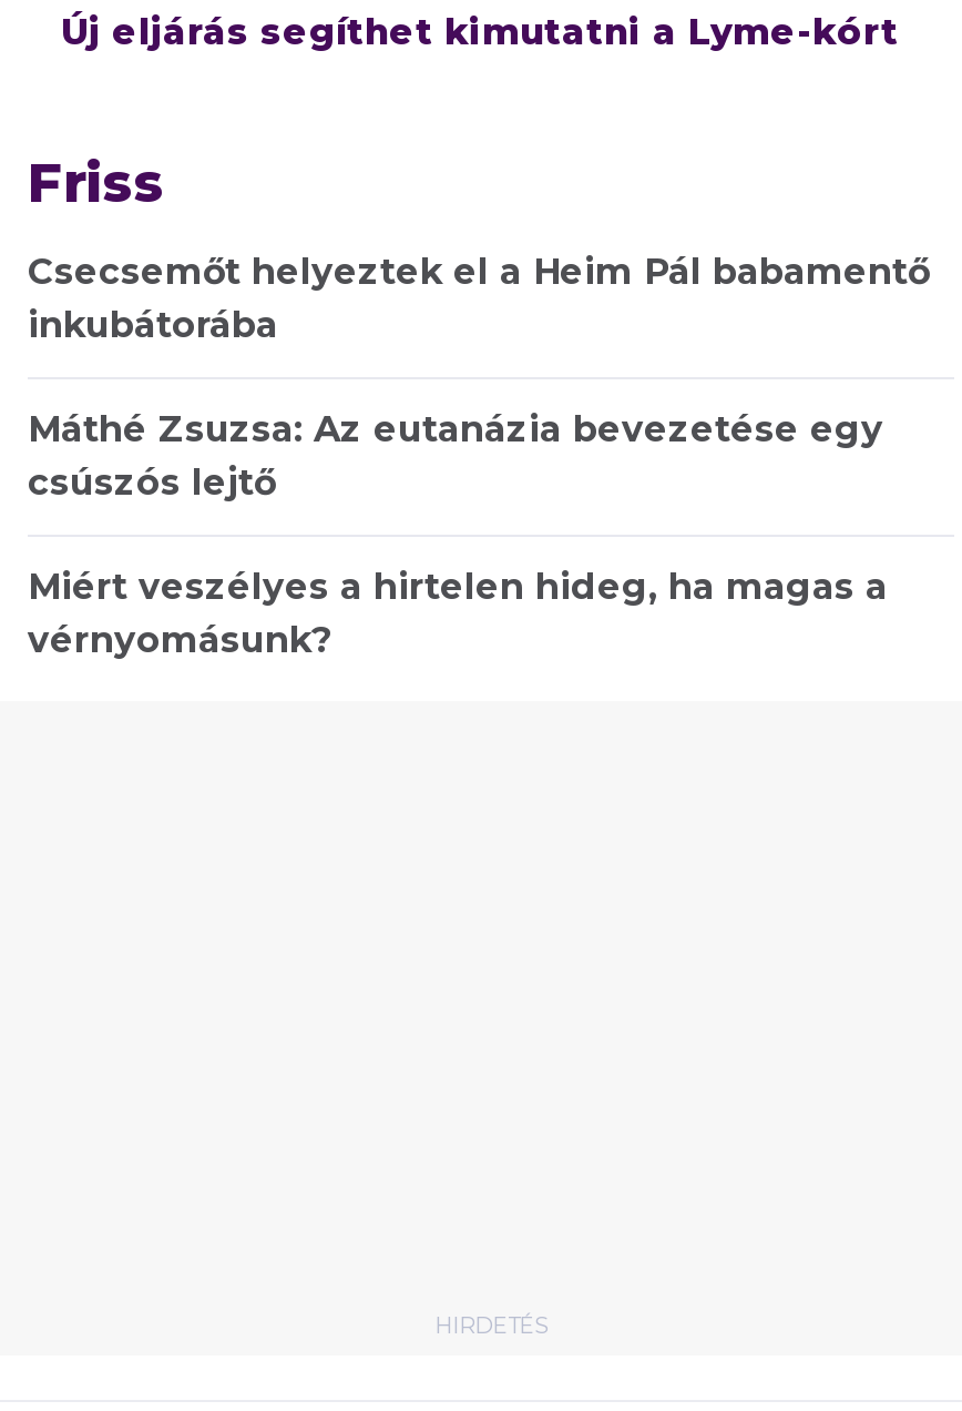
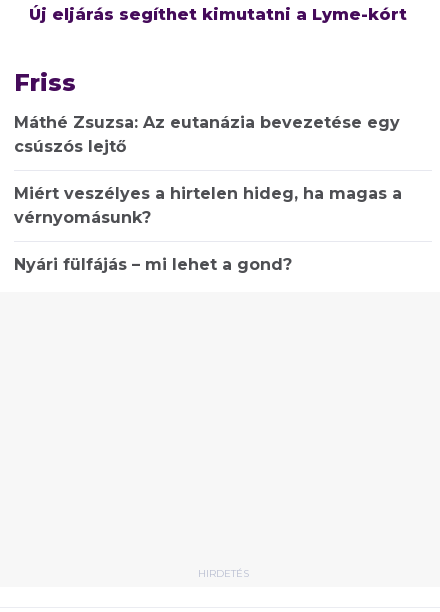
[28,251,930,347] Csecsemőt helyeztek el a Heim Pál babamentő | inkubátorába -> none
moved [28,409,888,662] -> [14,113,402,227]: Máthé Zsuzsa: Az eutanázia bevezetése egy | csúszós lejtő | Miért veszélyes a hirtelen hideg, ha magas a | vérnyomásunk?
none -> [14,255,292,274] Nyári fülfájás – mi lehet a gond?

